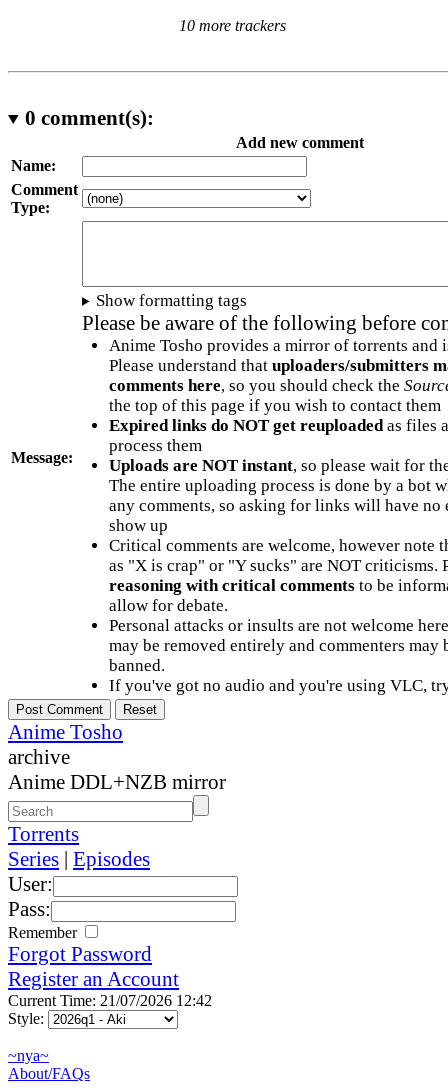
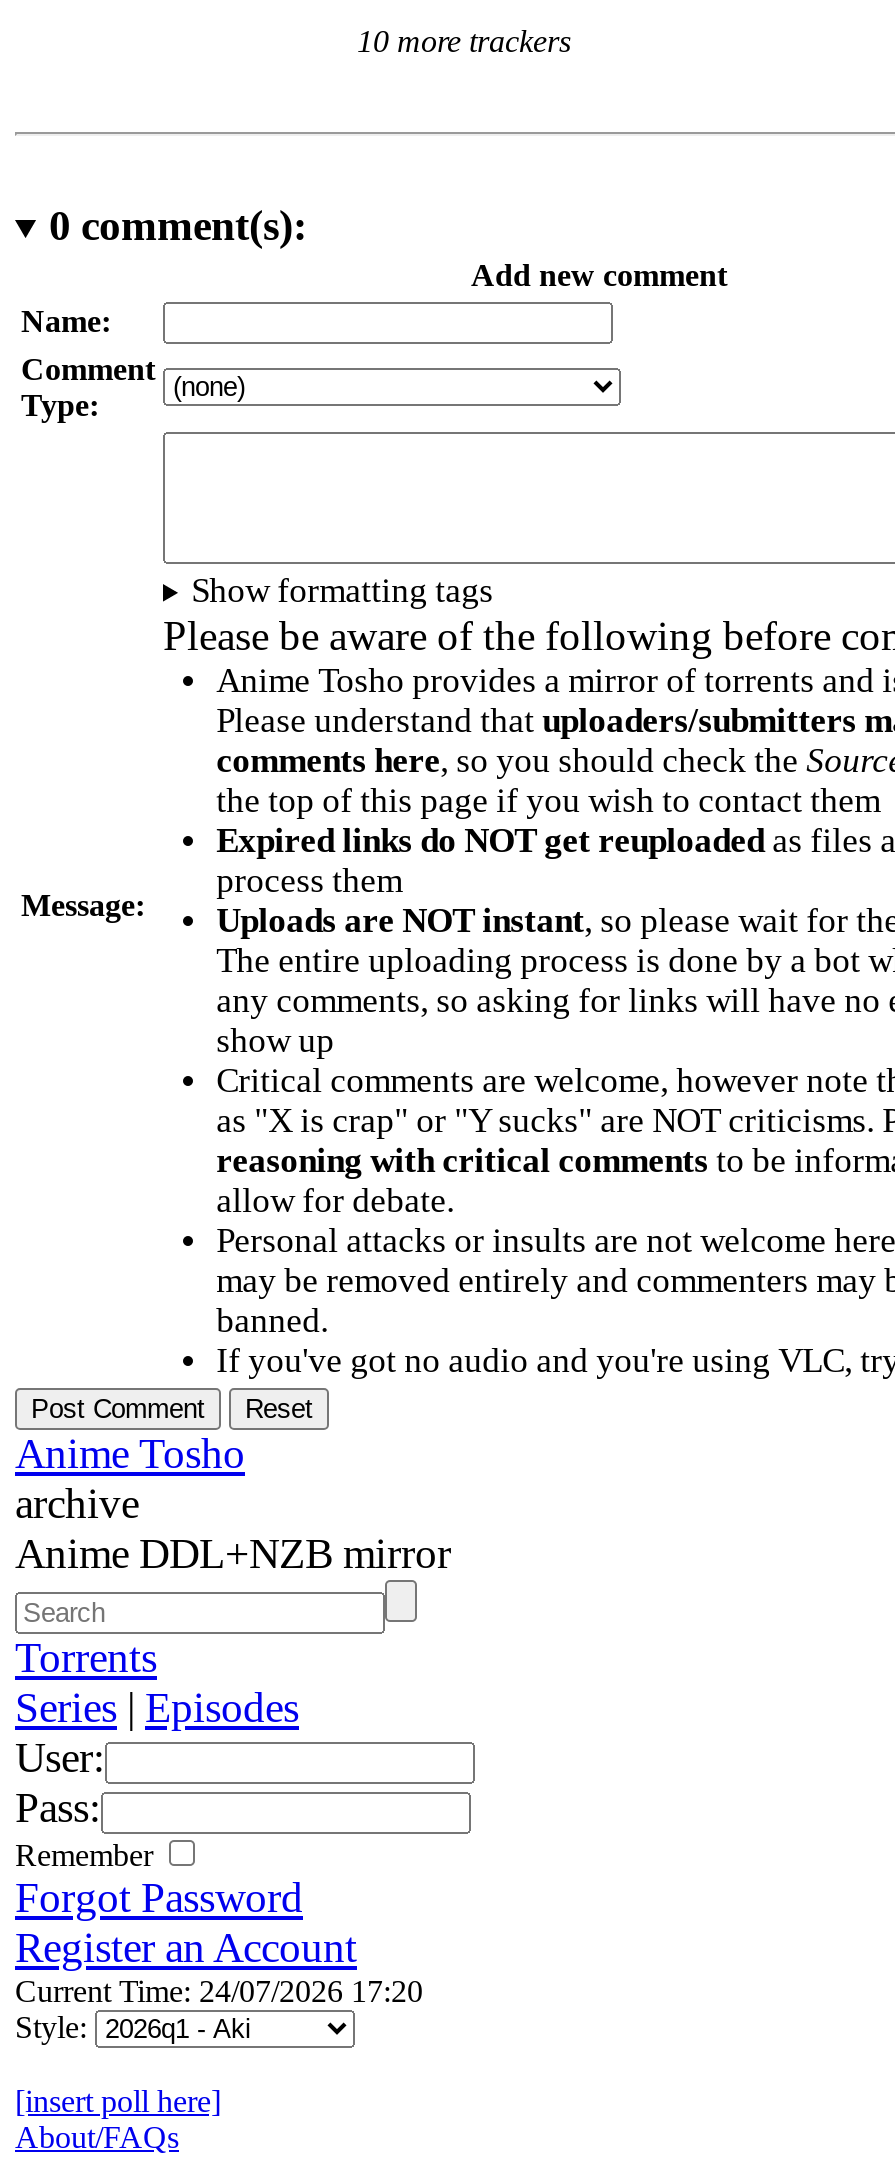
[8,992,212,1009] Current Time: 21/07/2026 12:42 -> [15,1974,423,2008] Current Time: 24/07/2026 17:20
[8,1047,49,1064] ~nya~ -> [15,2084,221,2118] [insert poll here]

